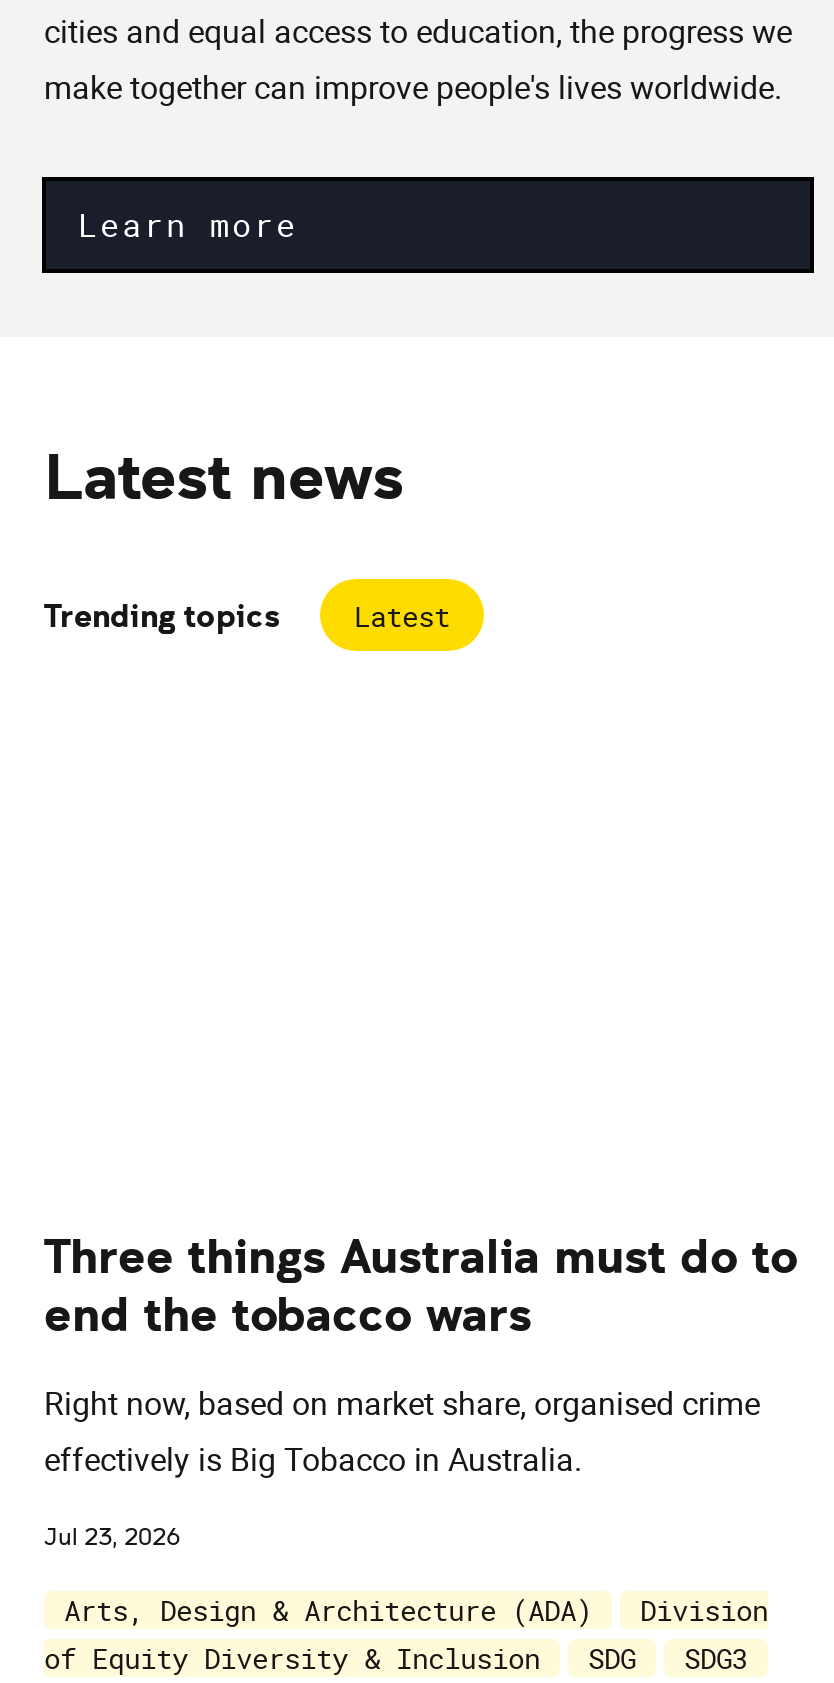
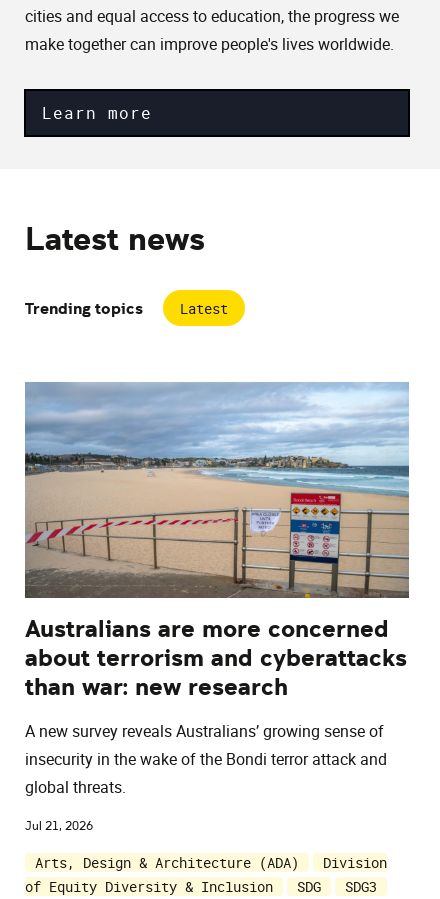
none -> [24,381,410,599] [image]
[44,1227,798,1343] Three things Australia must do to | end the tobacco wars -> [25,614,407,701] Australians are more concerned | about terrorism and cyberattacks | than war: new research
[44,1381,760,1481] Right now, based on market share, organised crime | effectively is Big Tobacco in Australia. -> [25,720,387,798] A new survey reveals Australians’ growing sense of | insecurity in the wake of the Bondi terror attack and | global threats.
[44,1523,180,1551] Jul 23, 2026 -> [25,819,93,833] Jul 21, 2026

